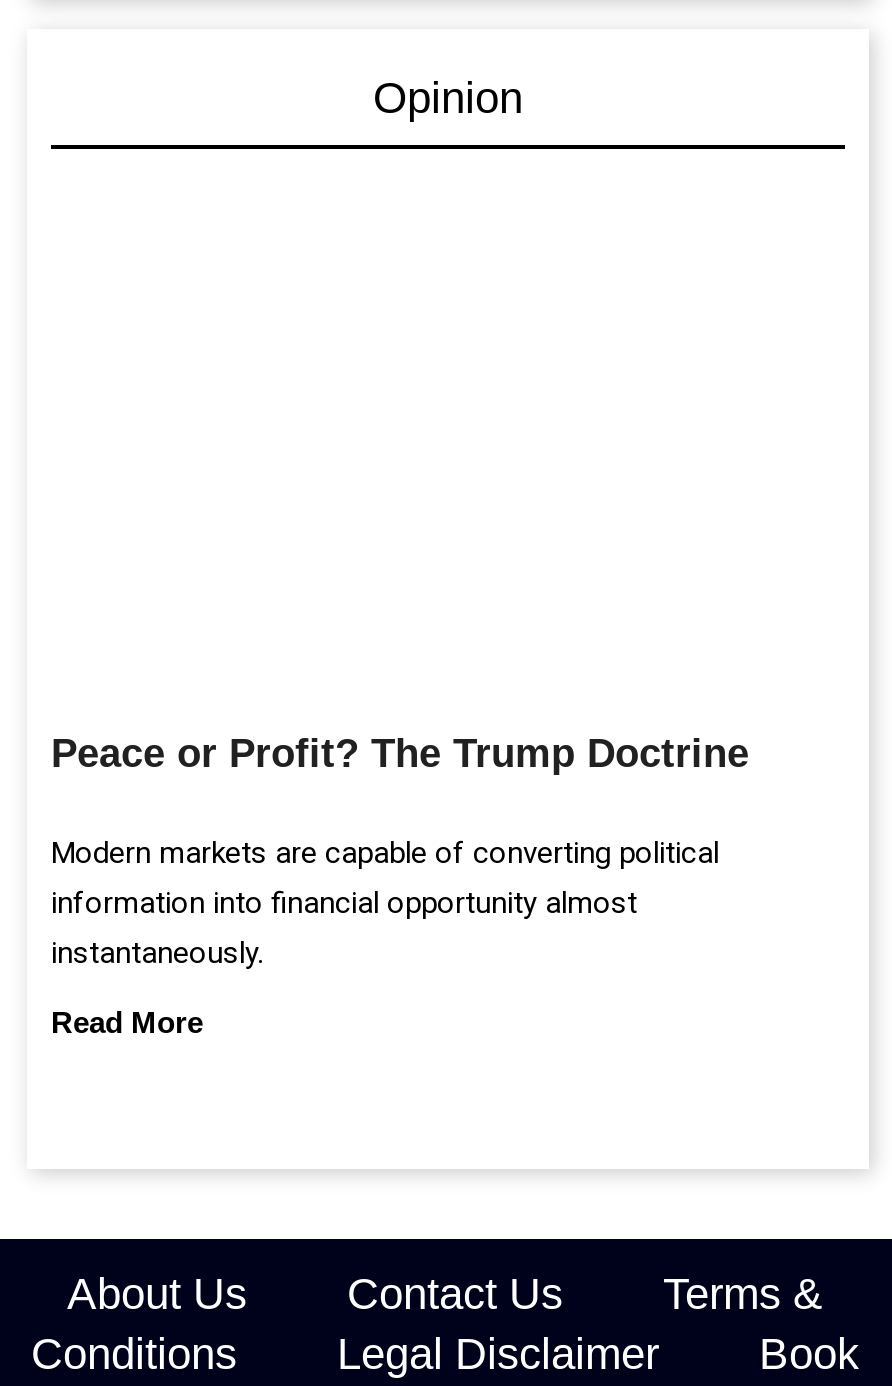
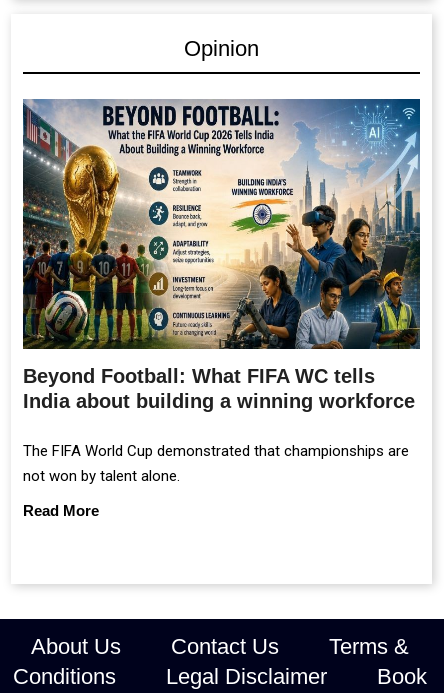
none -> [22,98,421,350] [image]
[51,730,749,774] Peace or Profit? The Trump Doctrine -> [23,365,415,412] Beyond Football: What FIFA WC tells | India about building a winning workforce
[51,834,719,970] Modern markets are capable of converting political | information into financial opportunity almost | instantaneously. -> [23,442,409,485] The FIFA World Cup demonstrated that championships are | not won by talent alone.

